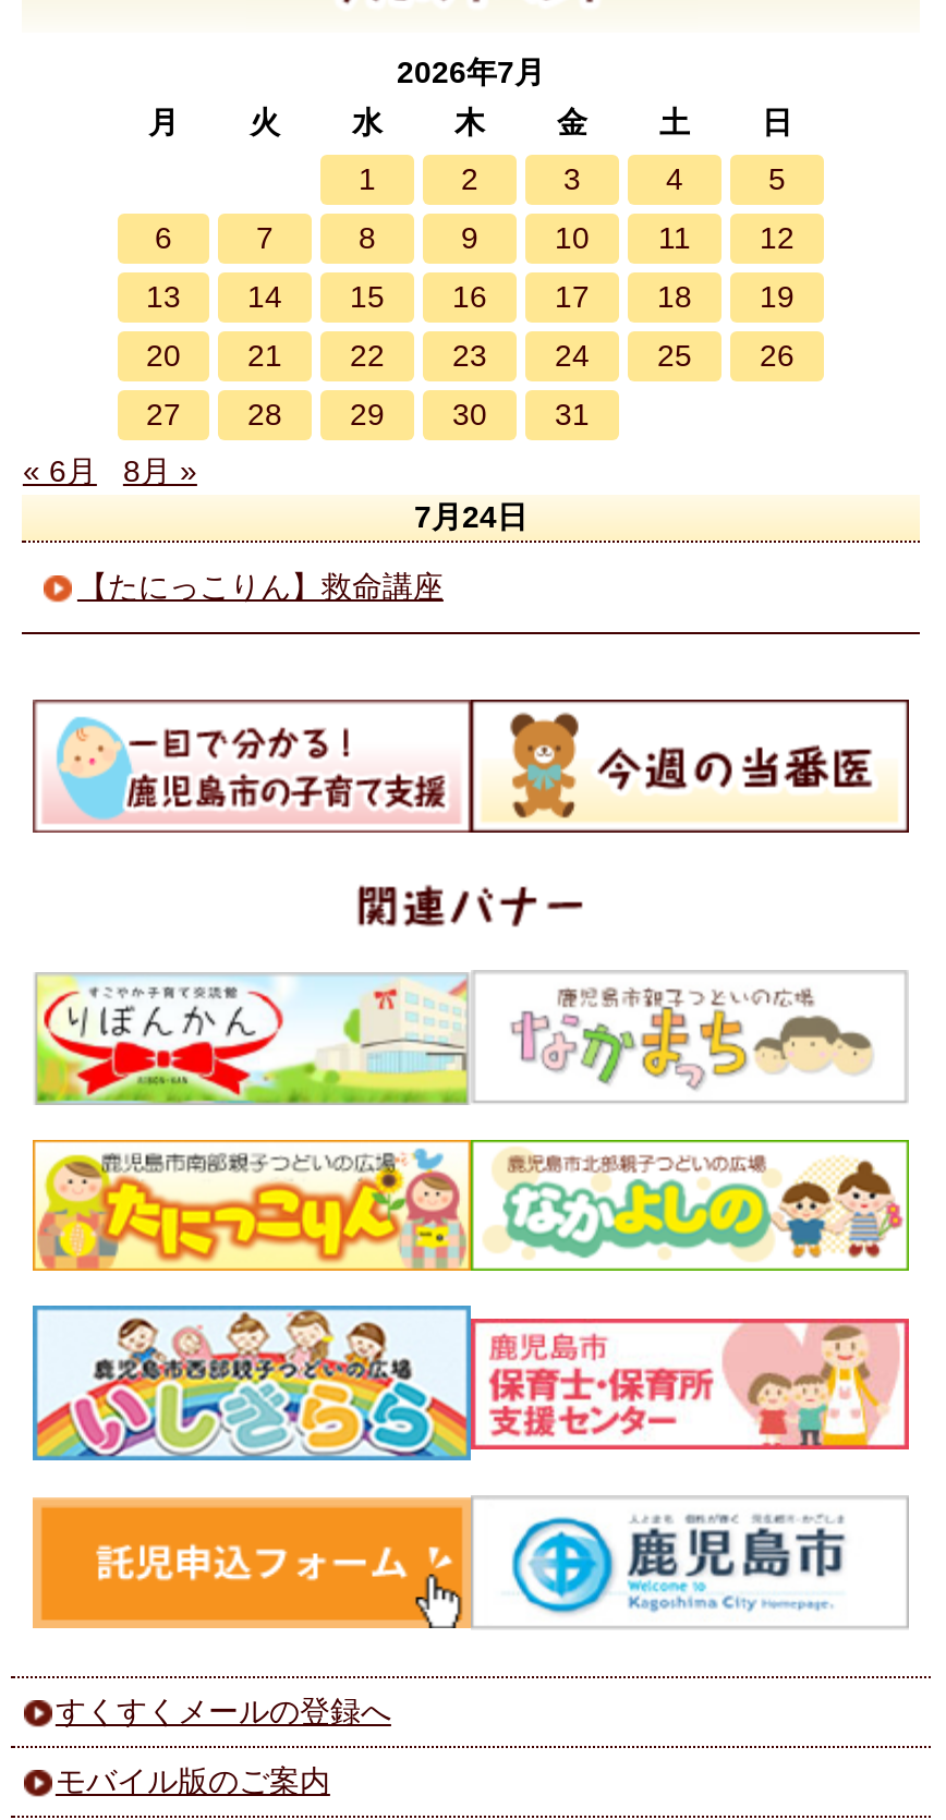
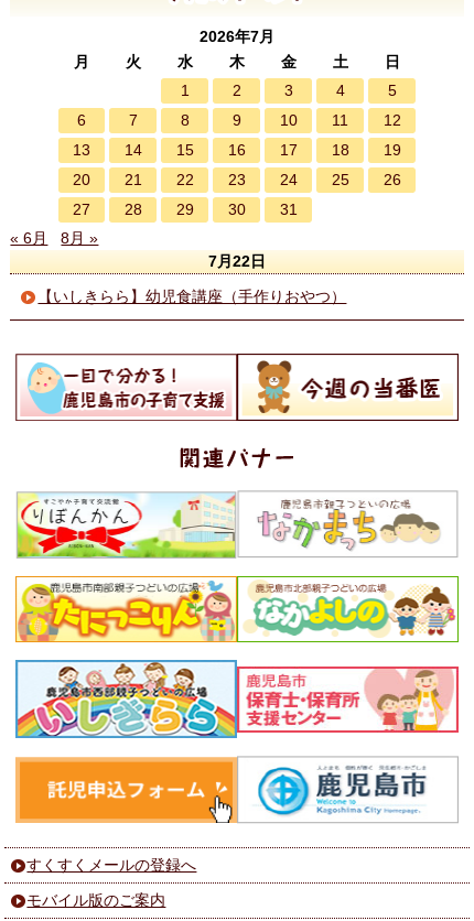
[414,500,527,535] 7月24日 -> [208,253,266,270] 7月22日
[77,570,443,604] 【たにっこりん】救命講座 -> [38,288,347,305] 【いしきらら】幼児食講座（手作りおやつ）

